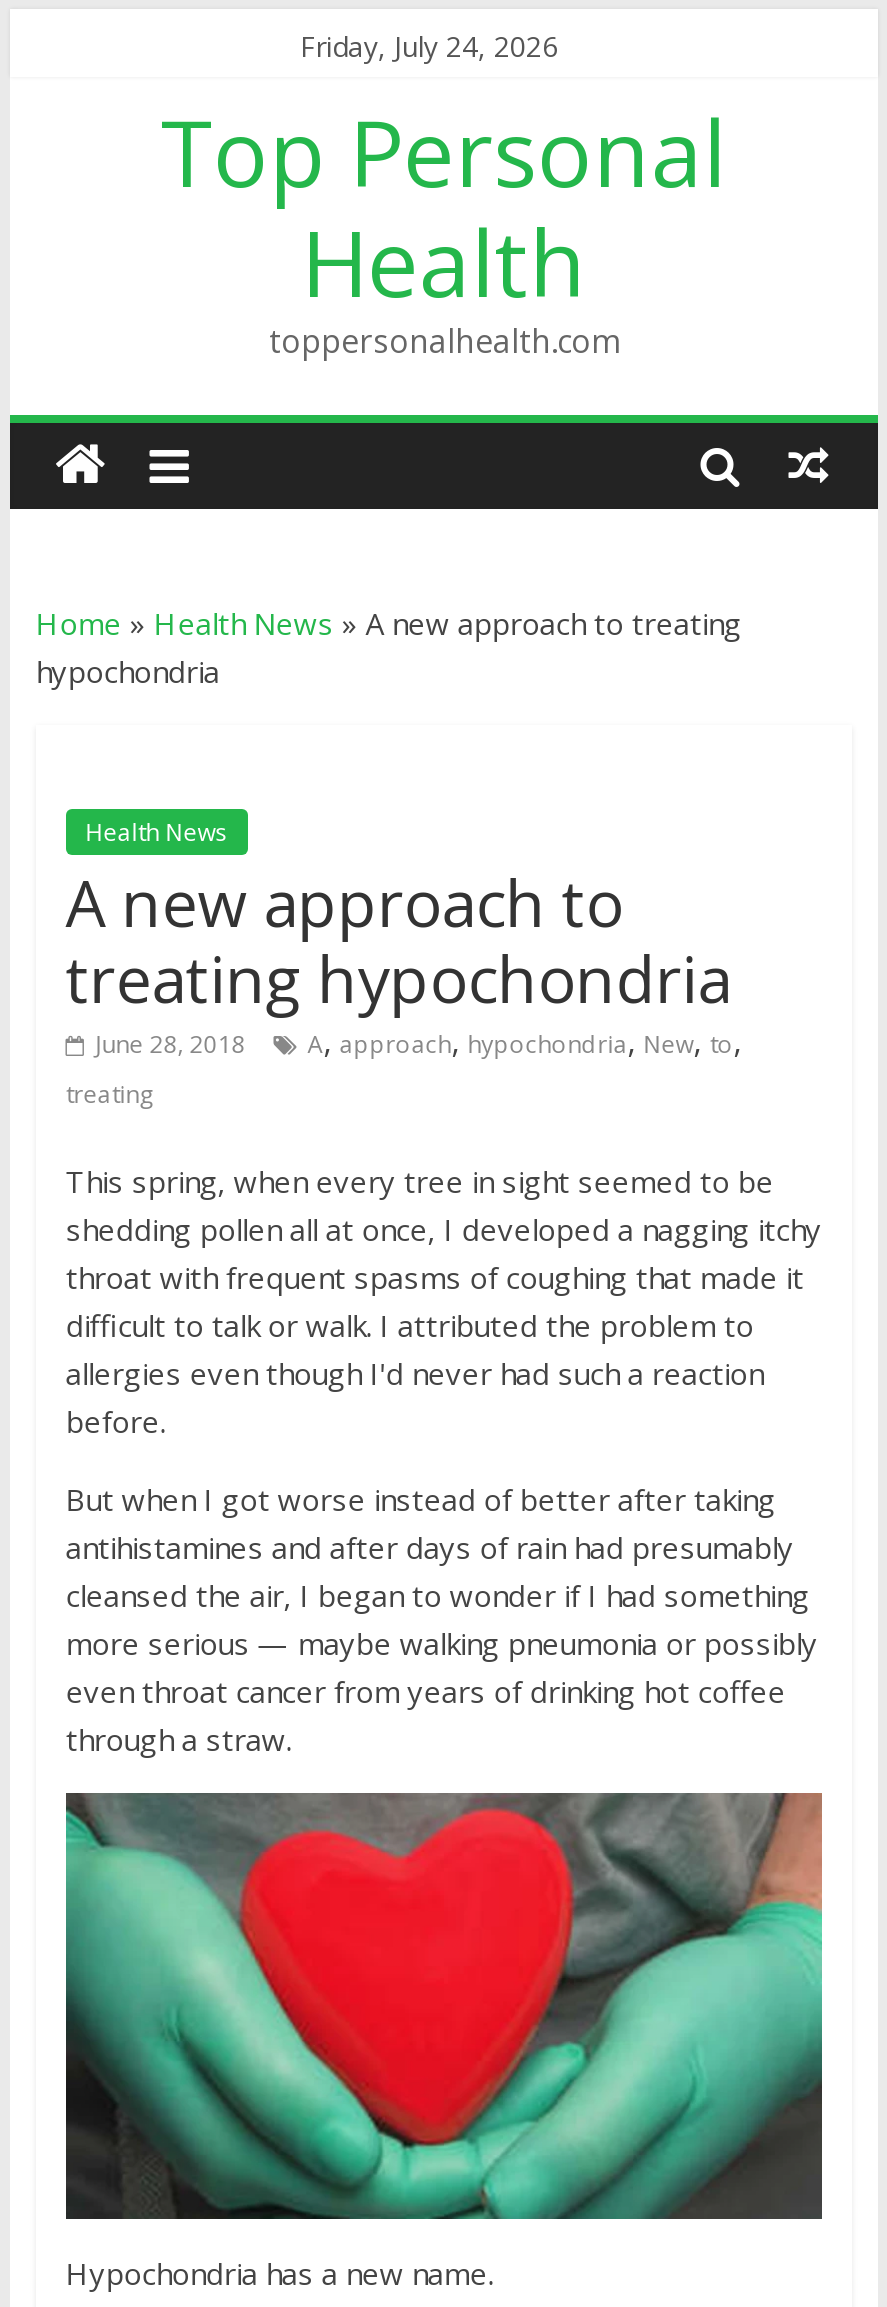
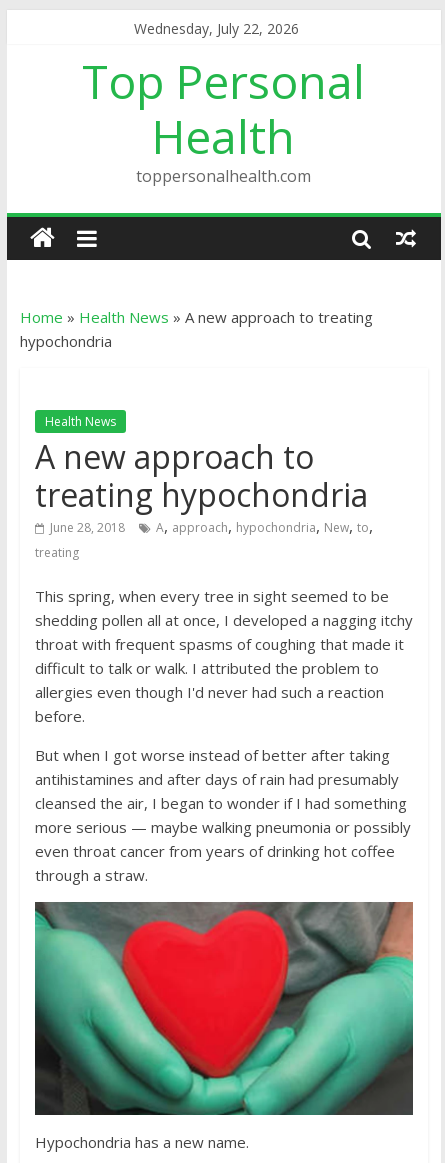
[300,27,558,65] Friday, July 24, 2026 -> [134,19,299,38] Wednesday, July 22, 2026

